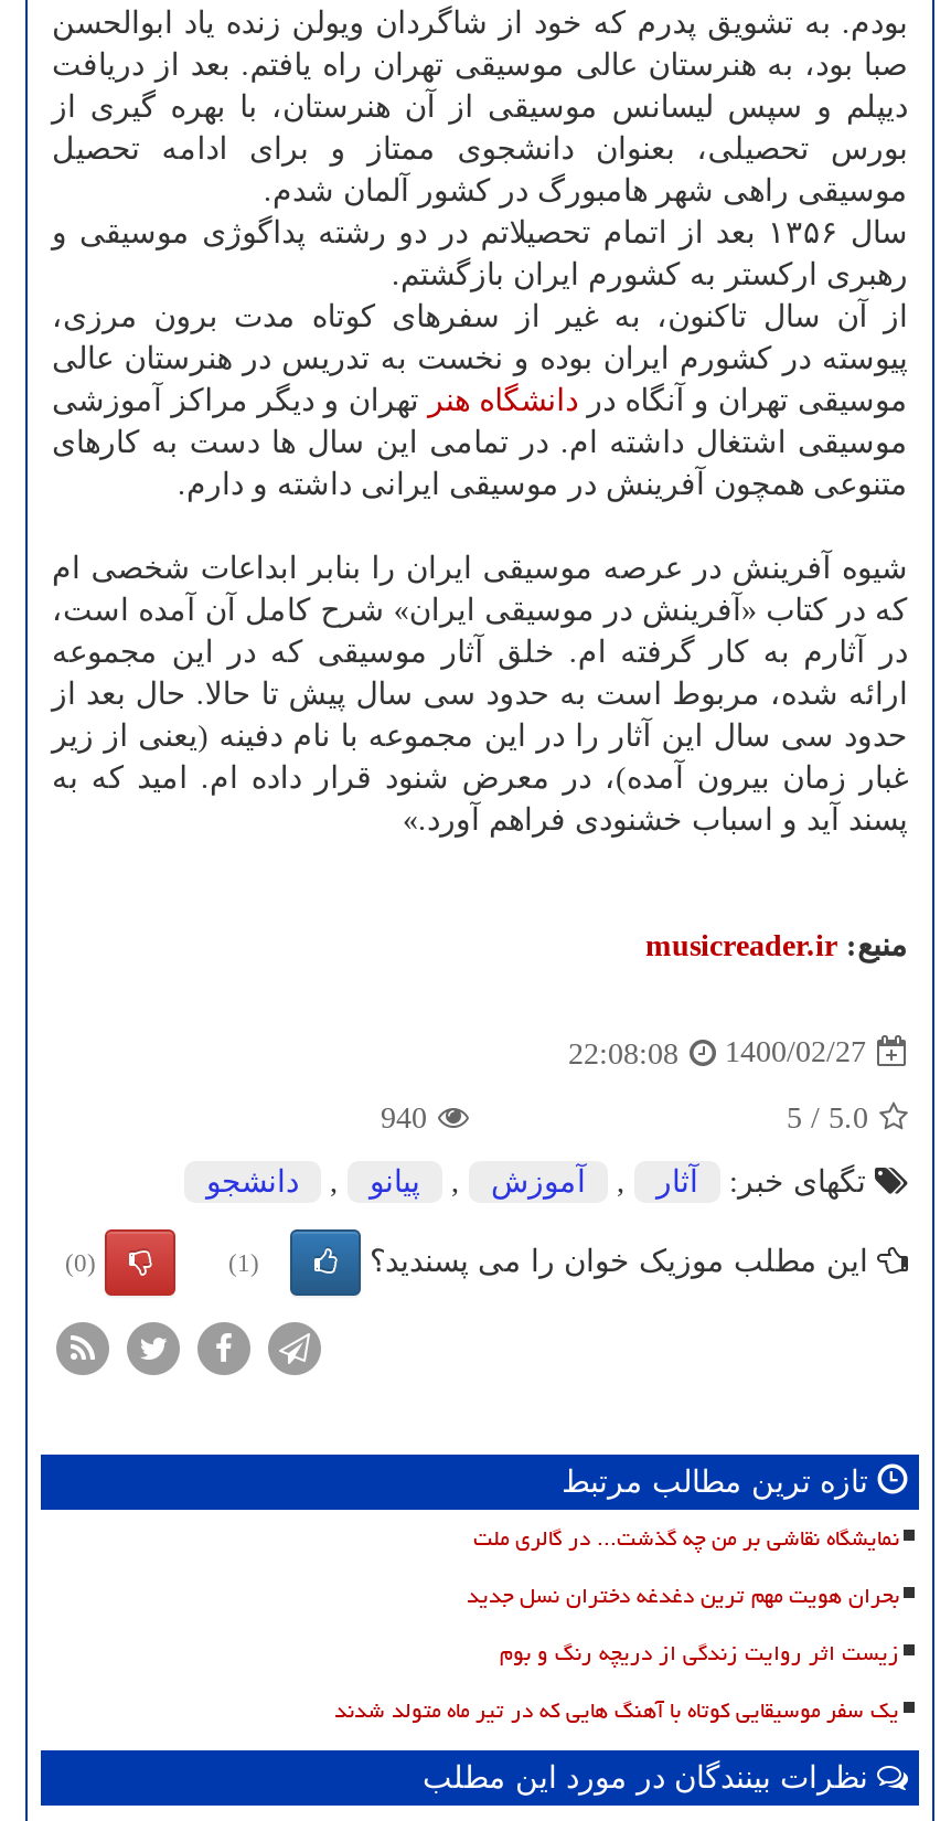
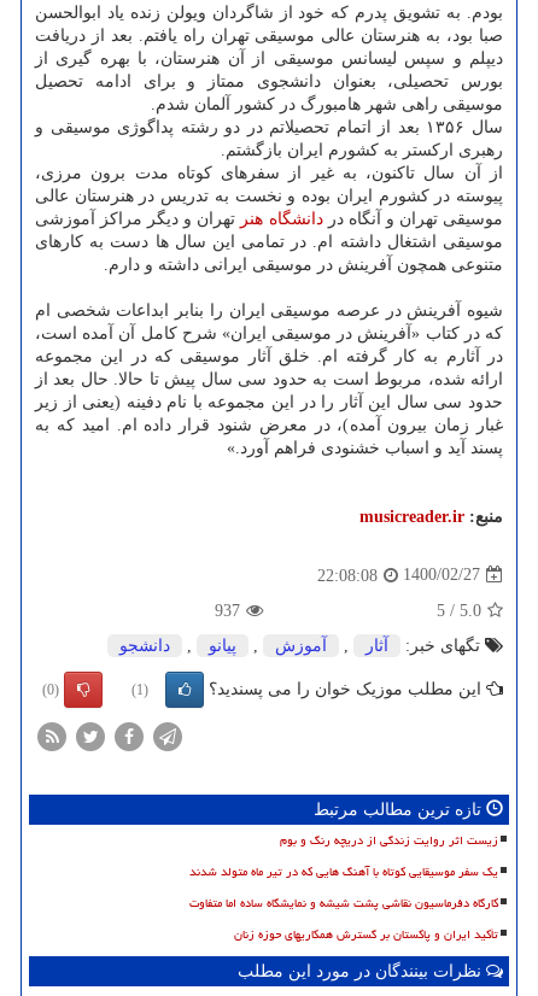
[381,1101,427,1134] 940 -> [215,602,240,620] 937
[467,1516,899,1618] نمایشگاه نقاشی بر من چه گذشت... در گالری ملت | بحران هویت مهم ترین دغدغه دختران نسل جدید -> none
moved [334,1631,899,1732] -> [189,828,498,884]: زیست اثر روایت زندگی از دریچه رنگ و بوم | یک سفر موسیقایی کوتاه با آهنگ هایی که در تیر ماه متولد شدند
none -> [189,891,498,946] کارگاه دفرماسیون نقاشی پشت شیشه و نمایشگاه ساده اما متفاوت | تأکید ایران و پاکستان بر گسترش همکاریهای حوزه زنان

